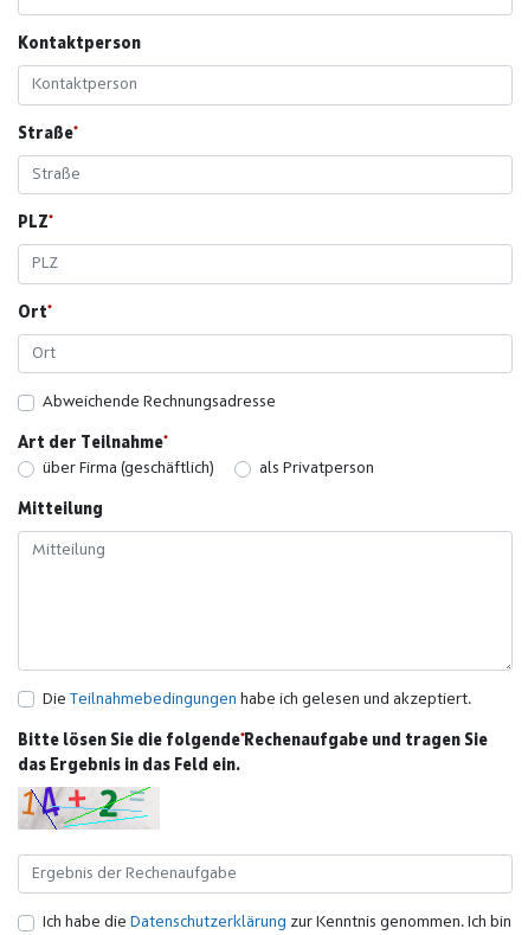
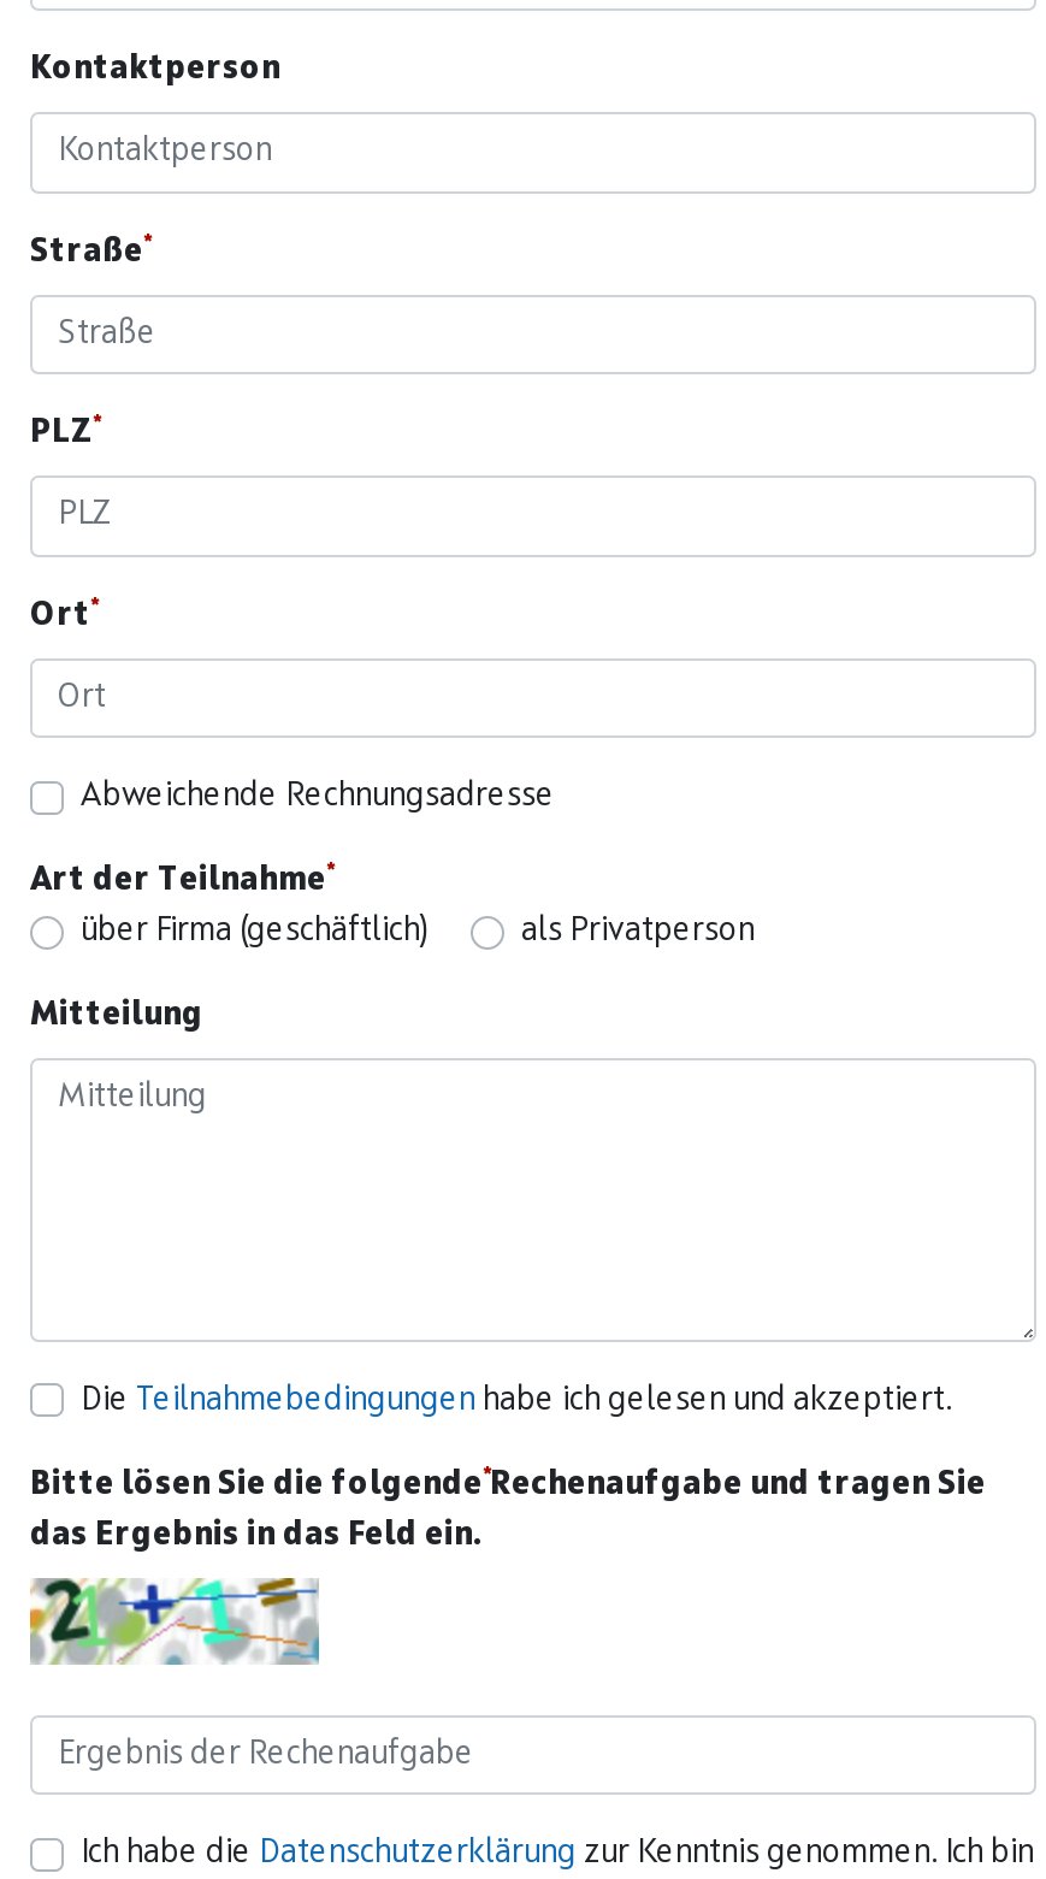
[18,786,160,830] [image] -> [28,1576,321,1667] [image]

